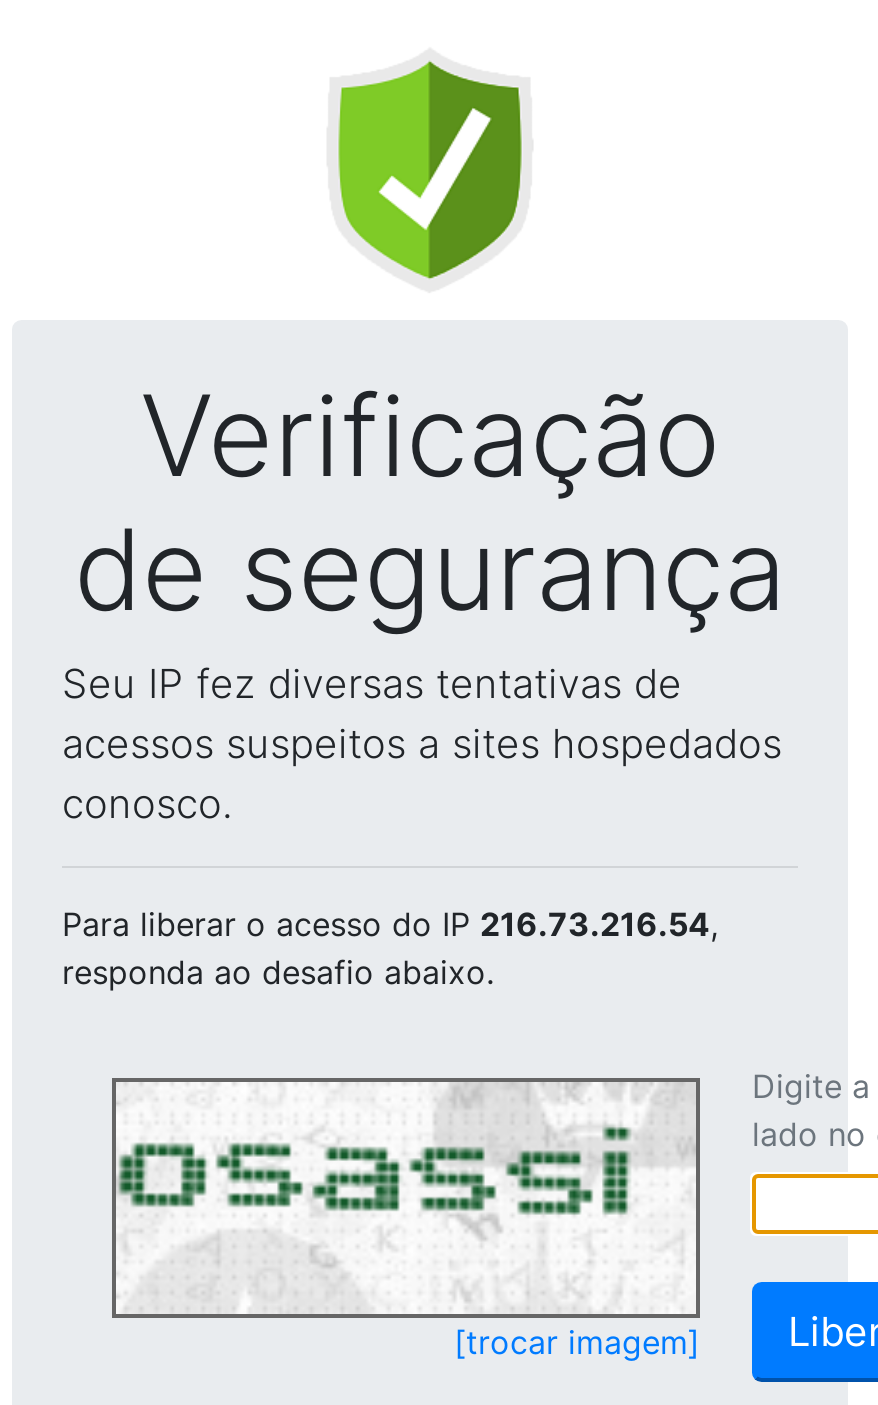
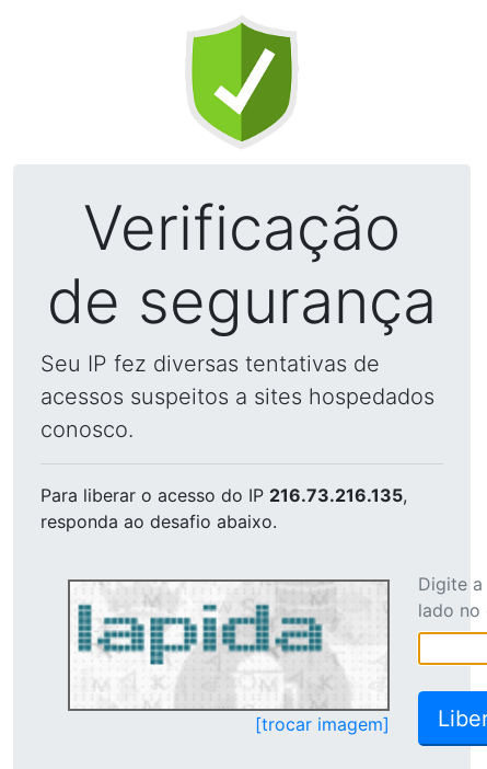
[62,904,718,944] Para liberar o acesso do IP 216.73.216.54, -> [40,484,407,506] Para liberar o acesso do IP 216.73.216.135,
[118,1088,632,1310] [image] -> [70,584,351,705] [image]

